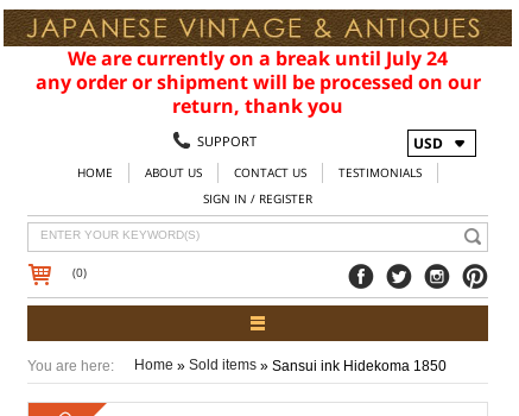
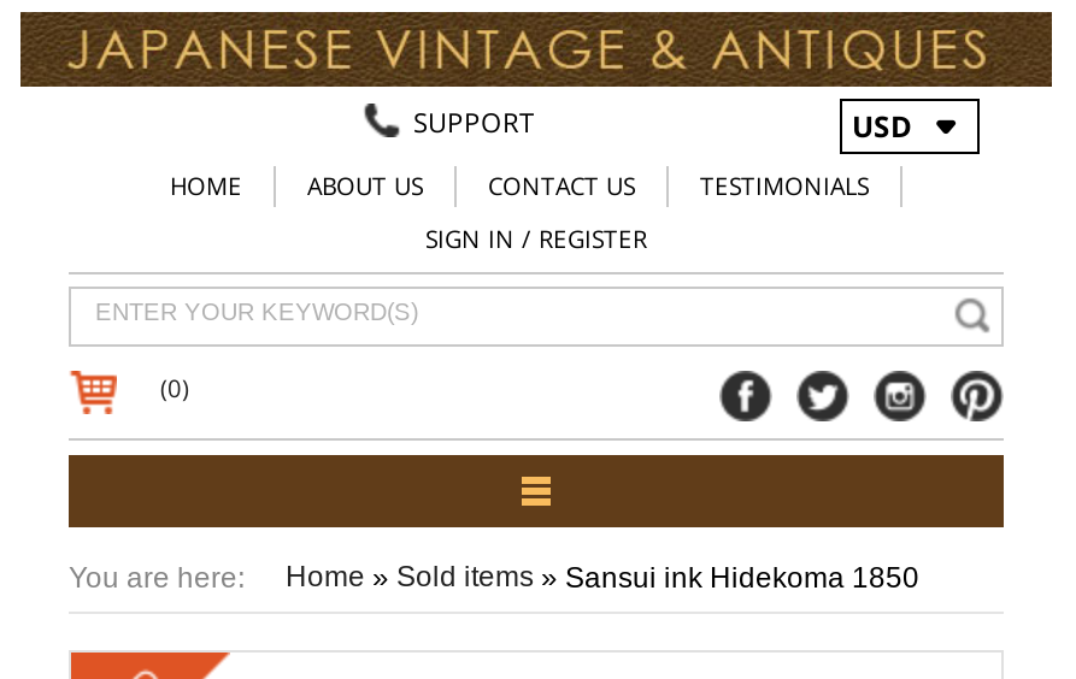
[35,45,480,119] We are currently on a break until July 24 | any order or shipment will be processed on our | return, thank you -> none

